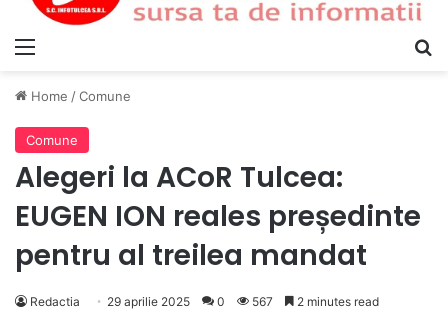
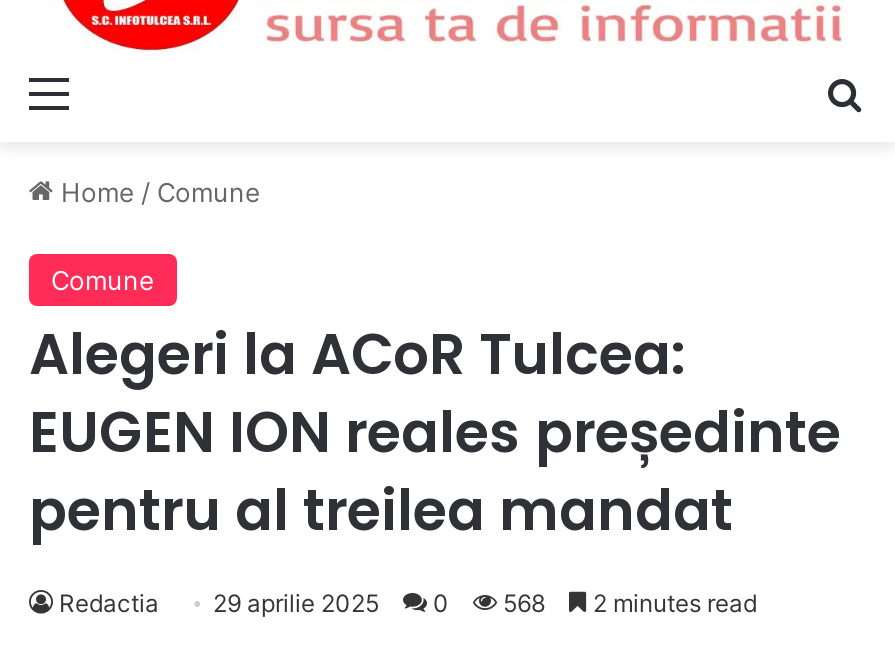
[30,294,379,309] Redactia 29 aprilie 2025 0 567 2 minutes read -> [59,588,757,618] Redactia 29 aprilie 2025 0 568 2 minutes read

